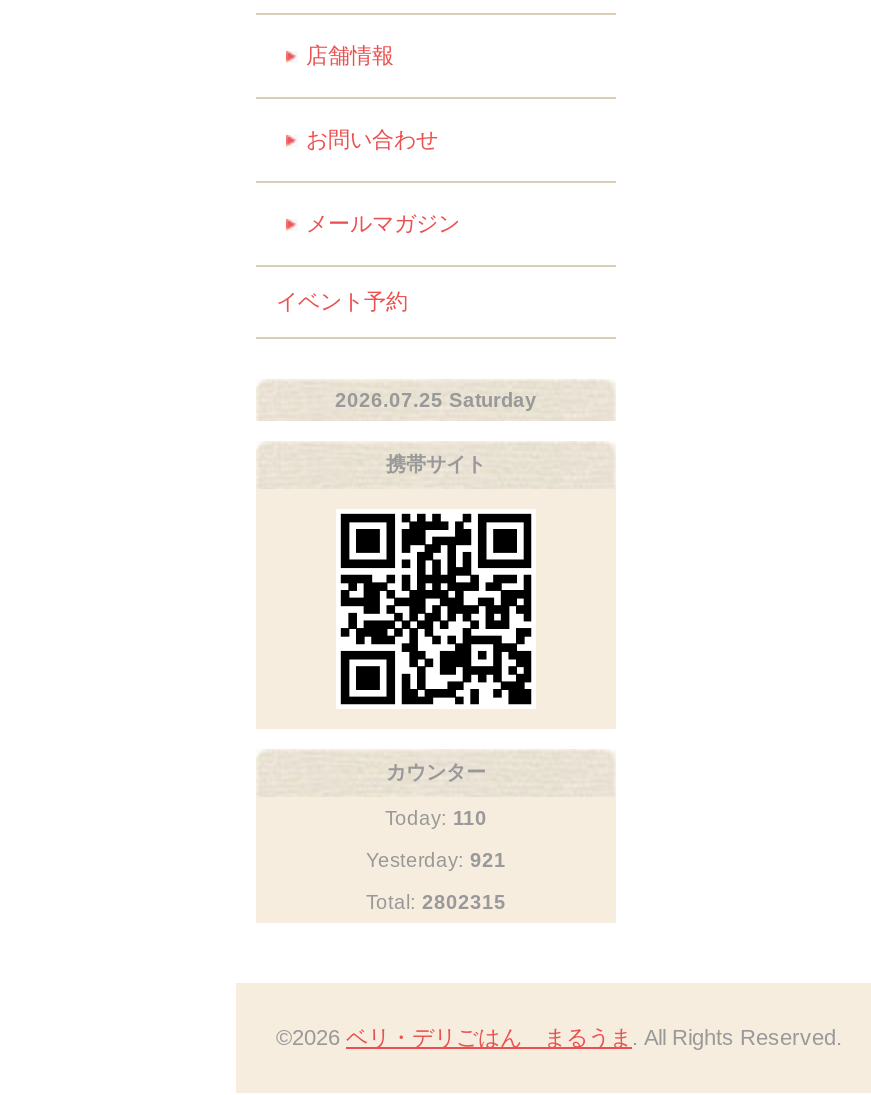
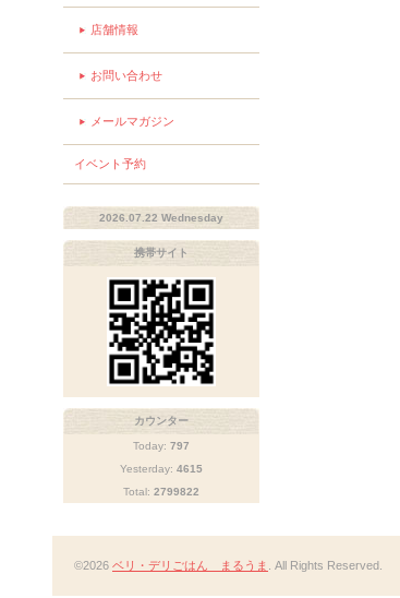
[335,389,537,411] 2026.07.25 Saturday -> [99,212,223,224] 2026.07.22 Wednesday
[385,807,487,829] Today: 110 -> [133,440,190,452] Today: 797
[366,849,506,871] Yesterday: 921 -> [120,463,203,475] Yesterday: 4615
[366,891,506,913] Total: 2802315 -> [123,486,199,498] Total: 2799822

